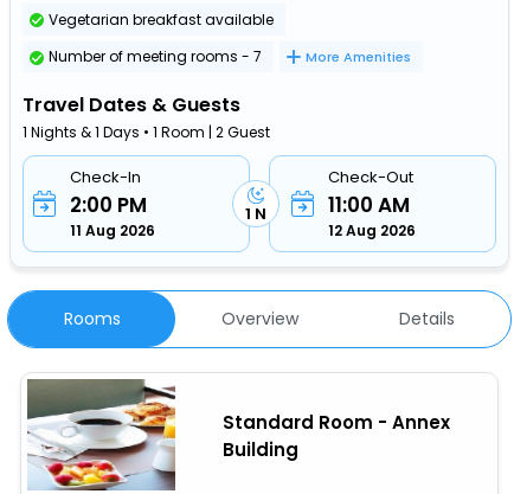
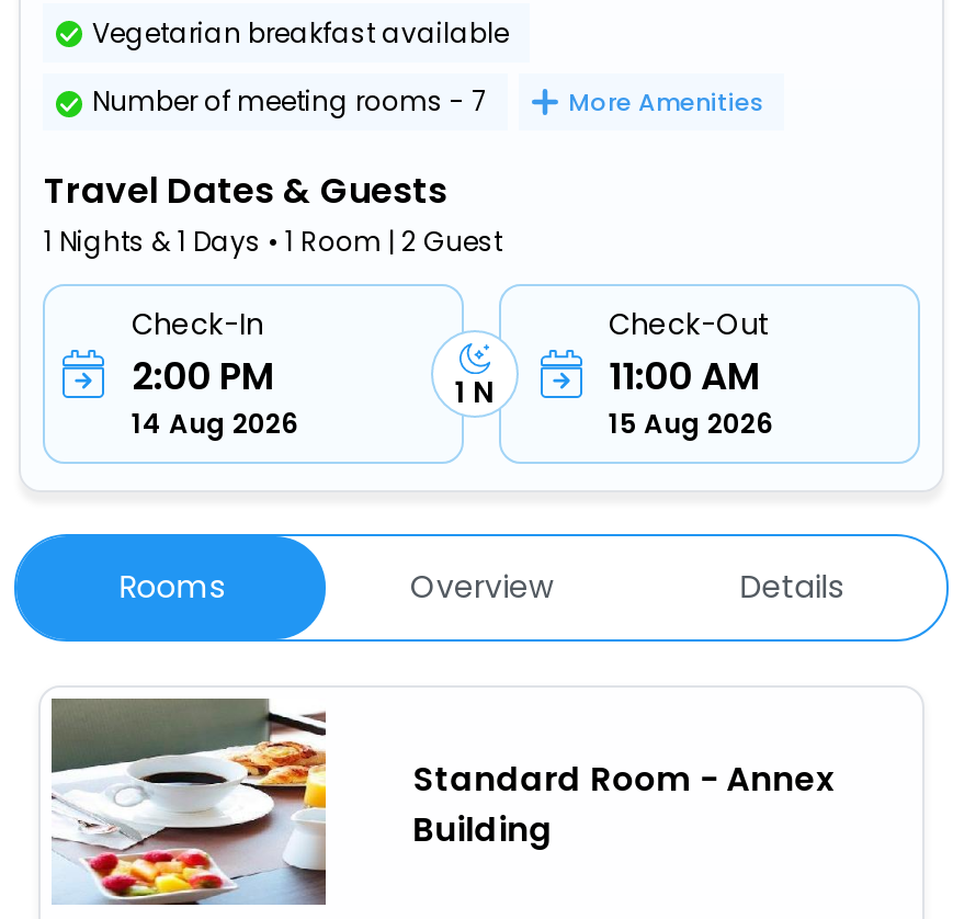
[70,221,156,241] 11 Aug 2026 -> [131,405,298,443] 14 Aug 2026
[328,221,416,241] 12 Aug 2026 -> [609,405,773,443] 15 Aug 2026

